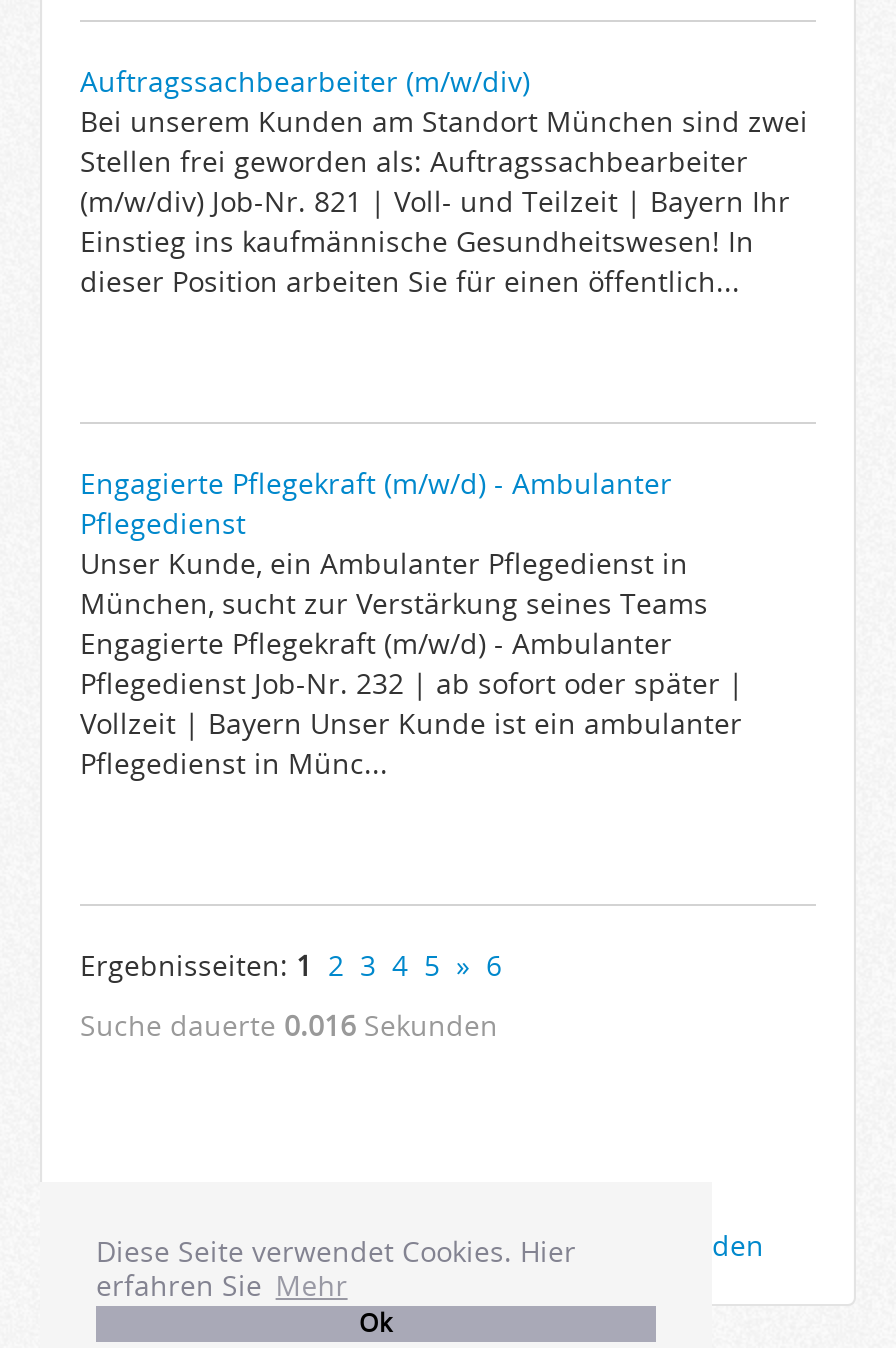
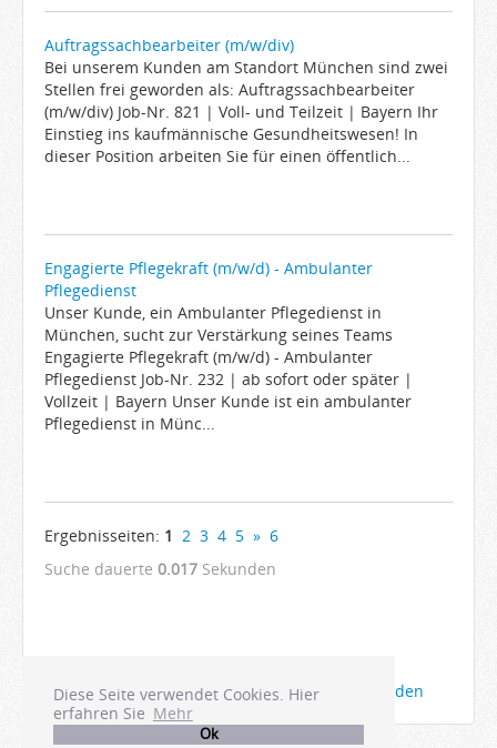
[80,1006,498,1044] Suche dauerte 0.016 Sekunden -> [44,558,276,579] Suche dauerte 0.017 Sekunden

